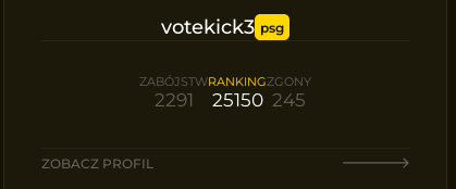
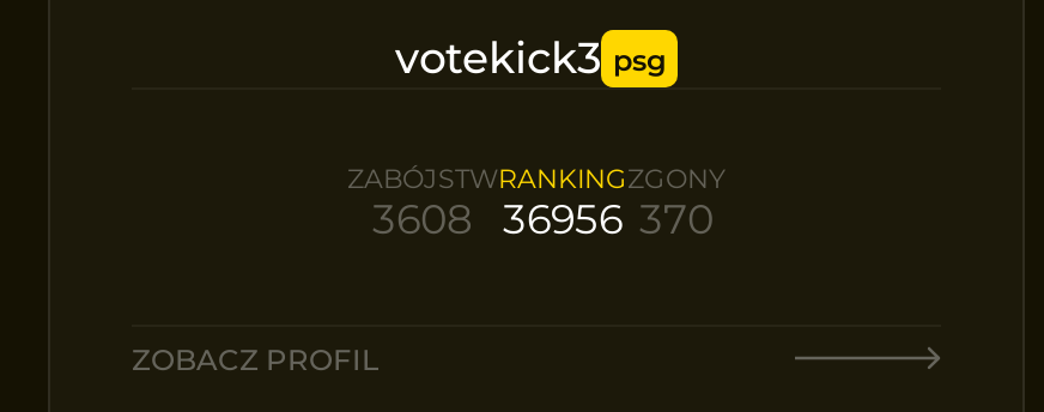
[154,89,193,111] 2291 -> [372,195,473,243] 3608
[212,89,263,111] 25150 -> [503,195,623,243] 36956
[272,89,306,111] 245 -> [639,195,714,243] 370

